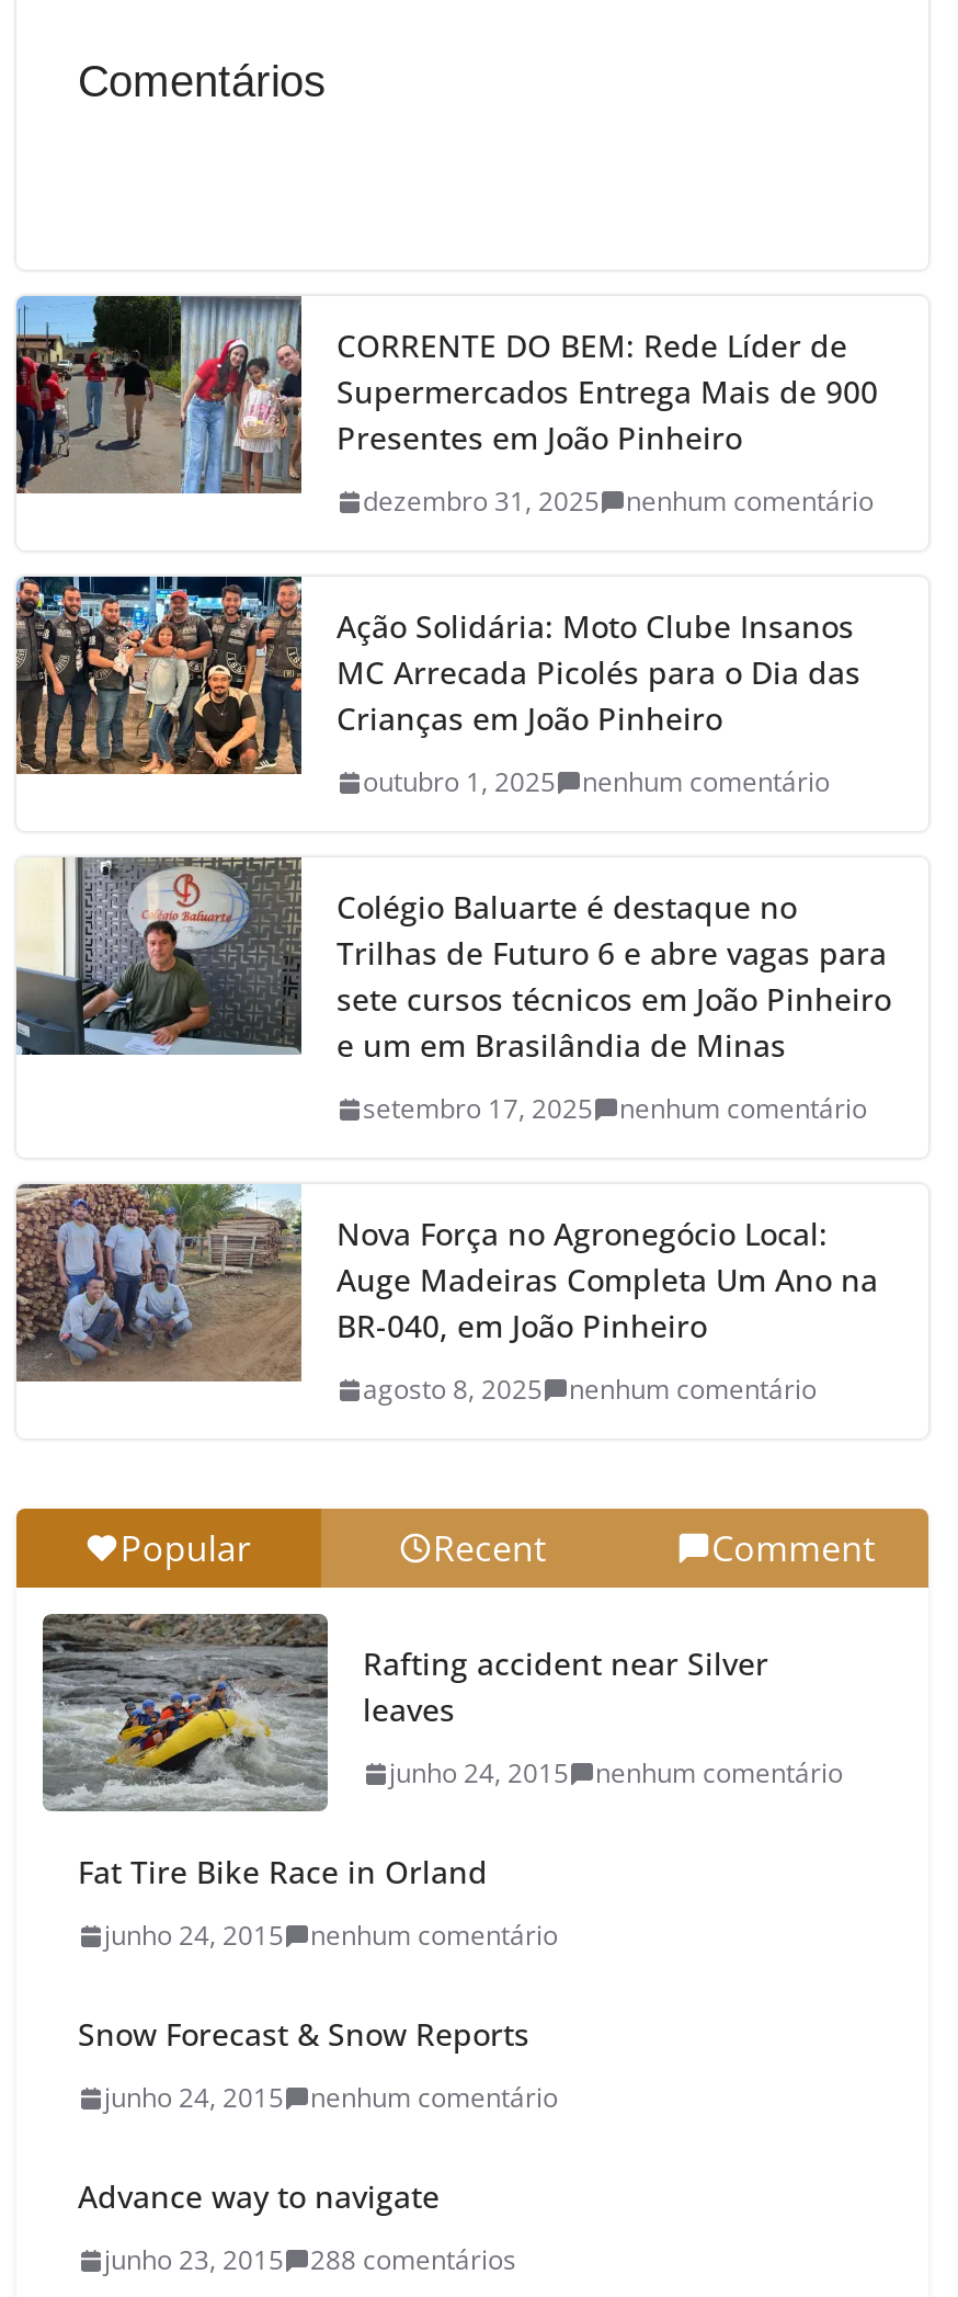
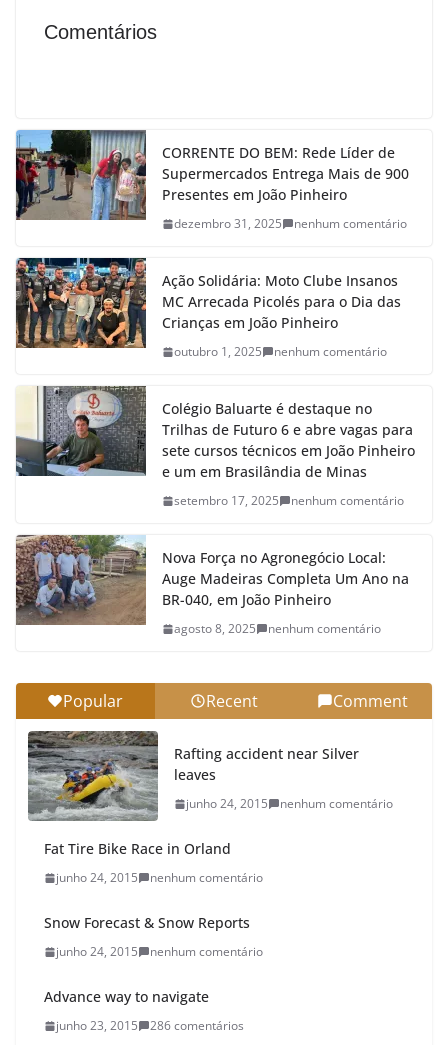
[104,2241,516,2279] junho 23, 2015 288 comentários -> [56,1017,244,1034] junho 23, 2015 286 comentários

